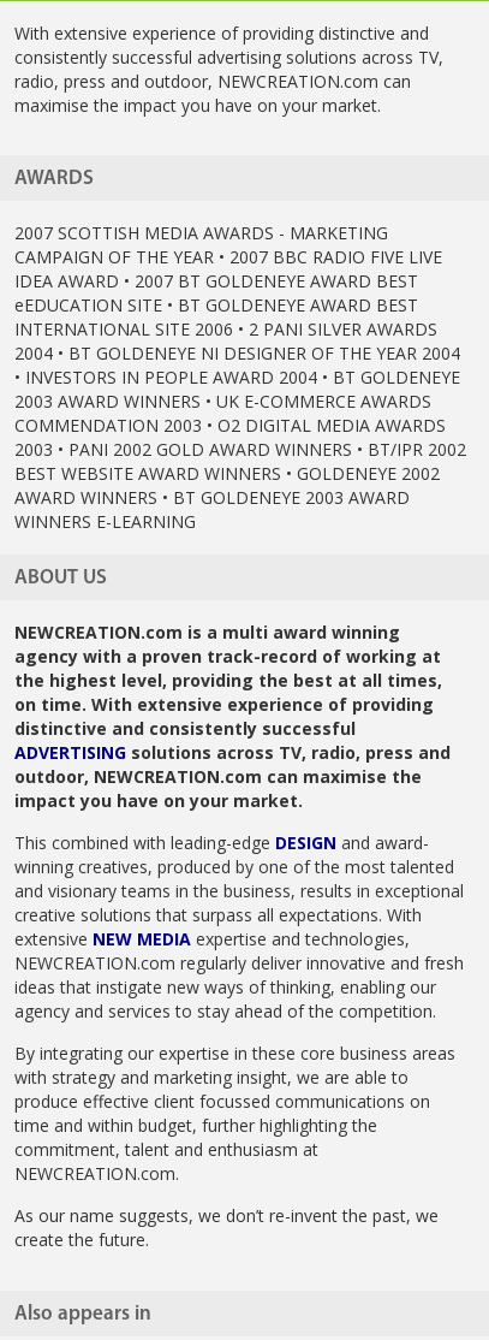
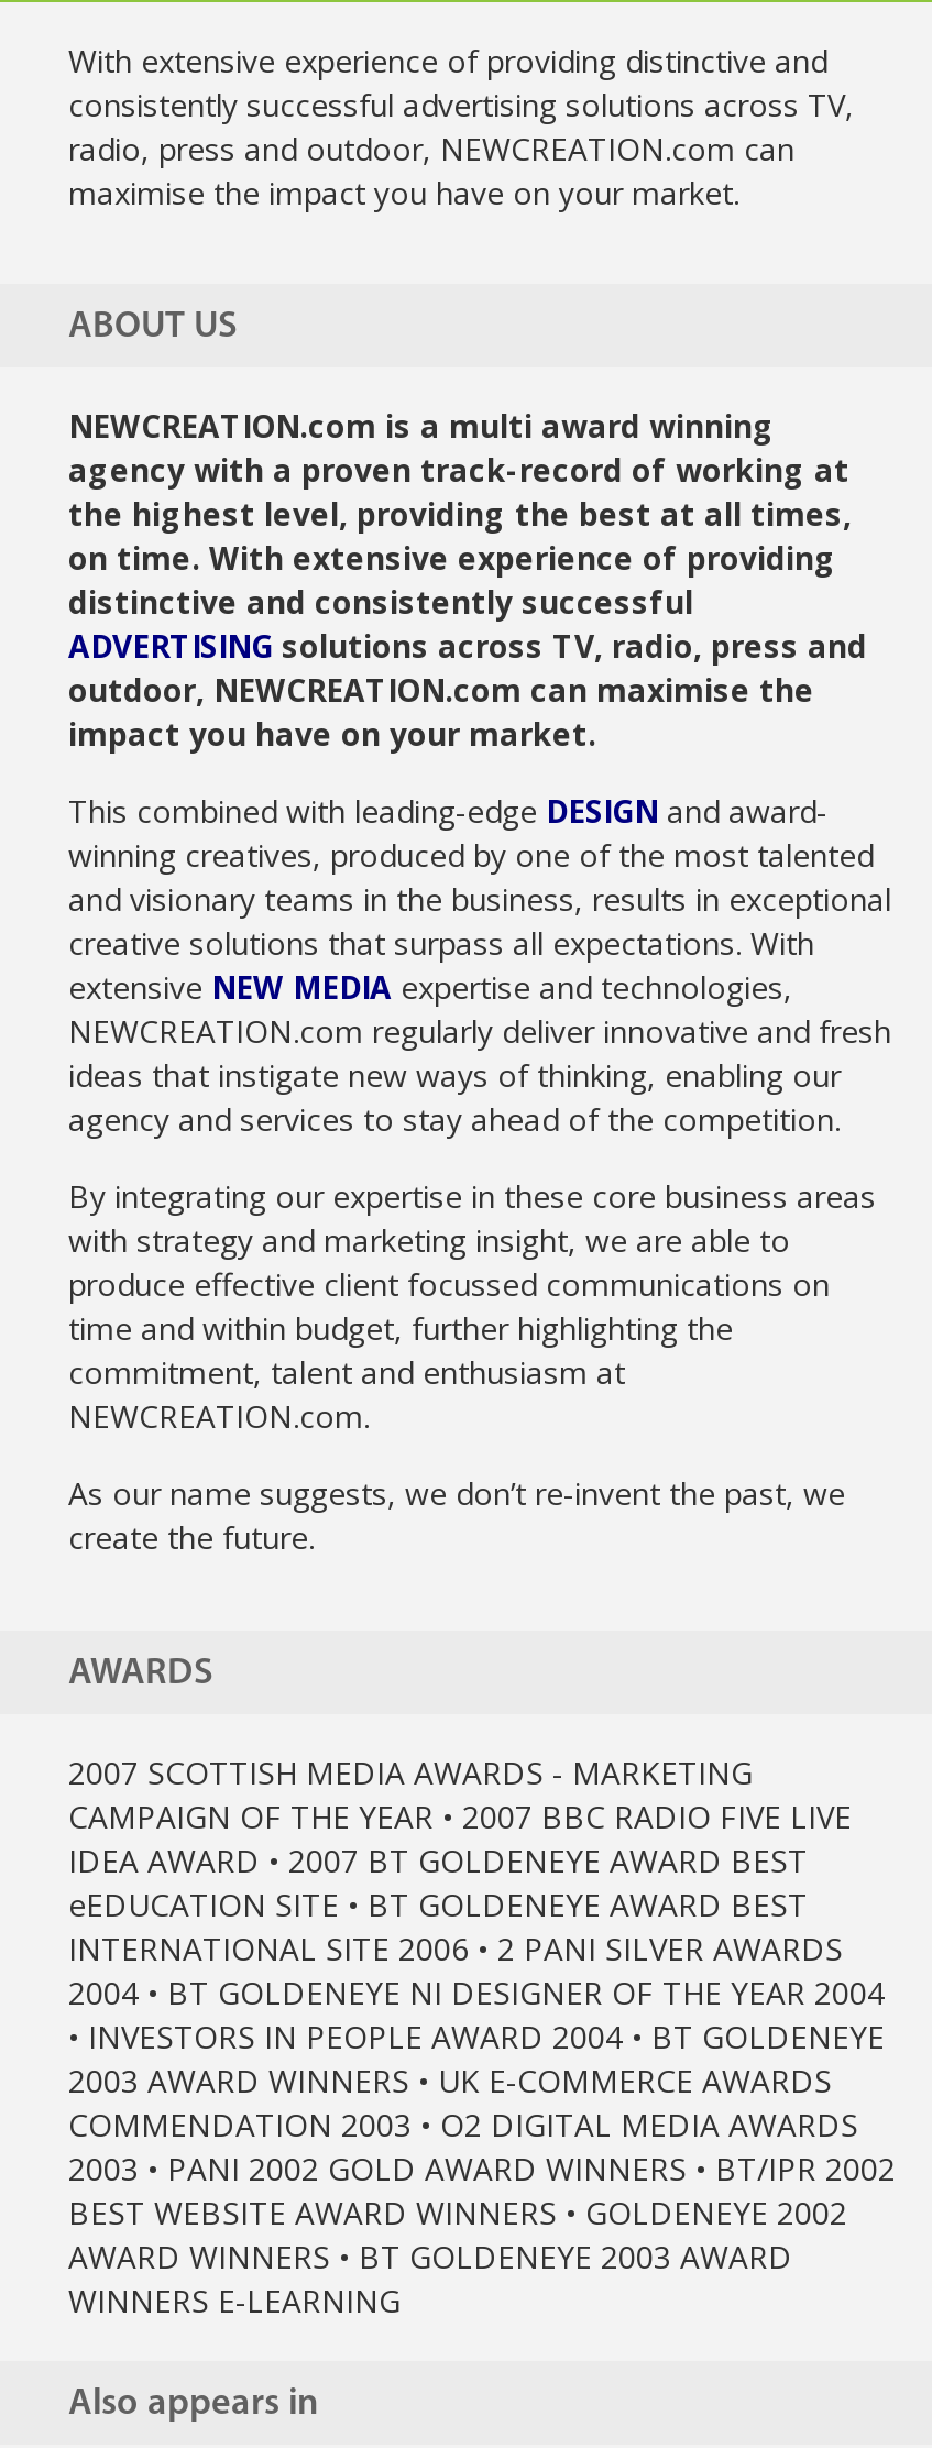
moved [14,169,466,533] -> [68,1655,896,2322]: AWARDS | 2007 SCOTTISH MEDIA AWARDS - MARKETING | CAMPAIGN OF THE YEAR • 2007 BBC RADIO FIVE LIVE | ... | AWARD WINNERS • BT GOLDENEYE 2003 AWARD | WINNERS E-LEARNING
moved [14,568,464,1251] -> [68,309,891,1558]: ABOUT US | NEWCREATION.com is a multi award winning | agency with a proven track-record of working at | ... | As our name suggests, we don’t re-invent the past, we | create the future.

